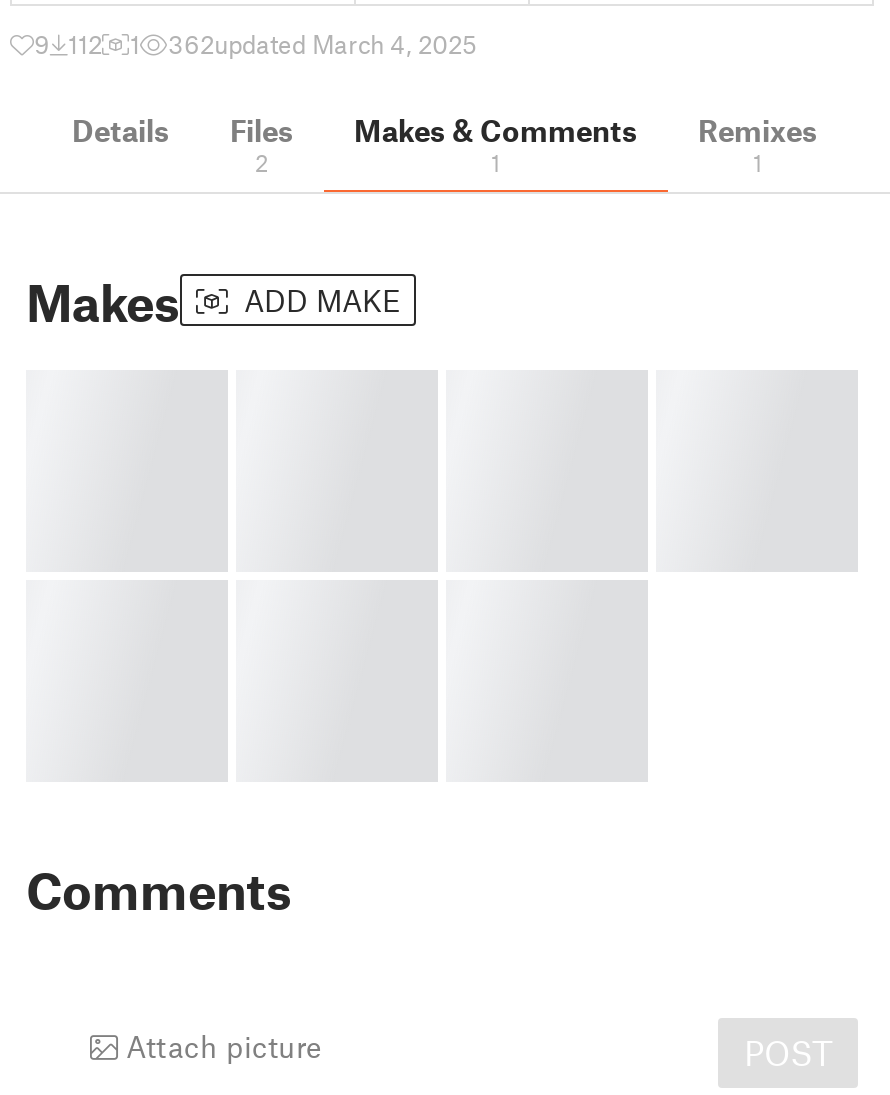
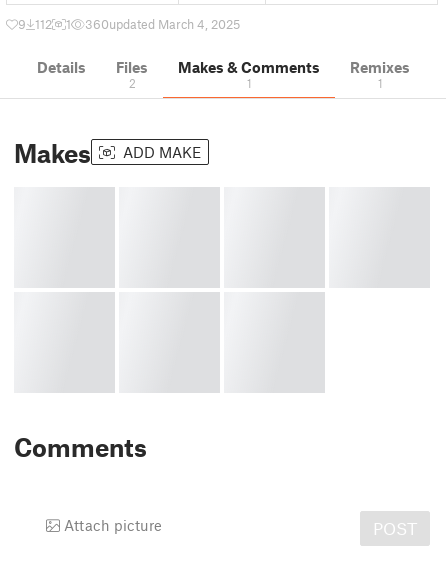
[168,28,476,60] 362updated March 4, 2025 -> [85,16,240,32] 360updated March 4, 2025

